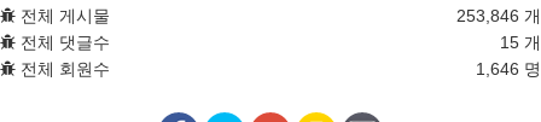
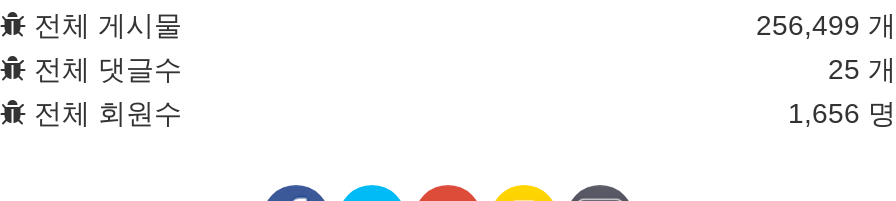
[456,6,541,25] 253,846 개 -> [756,9,896,41] 256,499 개
[500,33,541,52] 15 개 -> [828,53,896,85] 25 개
[476,59,541,79] 1,646 명 -> [788,97,896,129] 1,656 명

